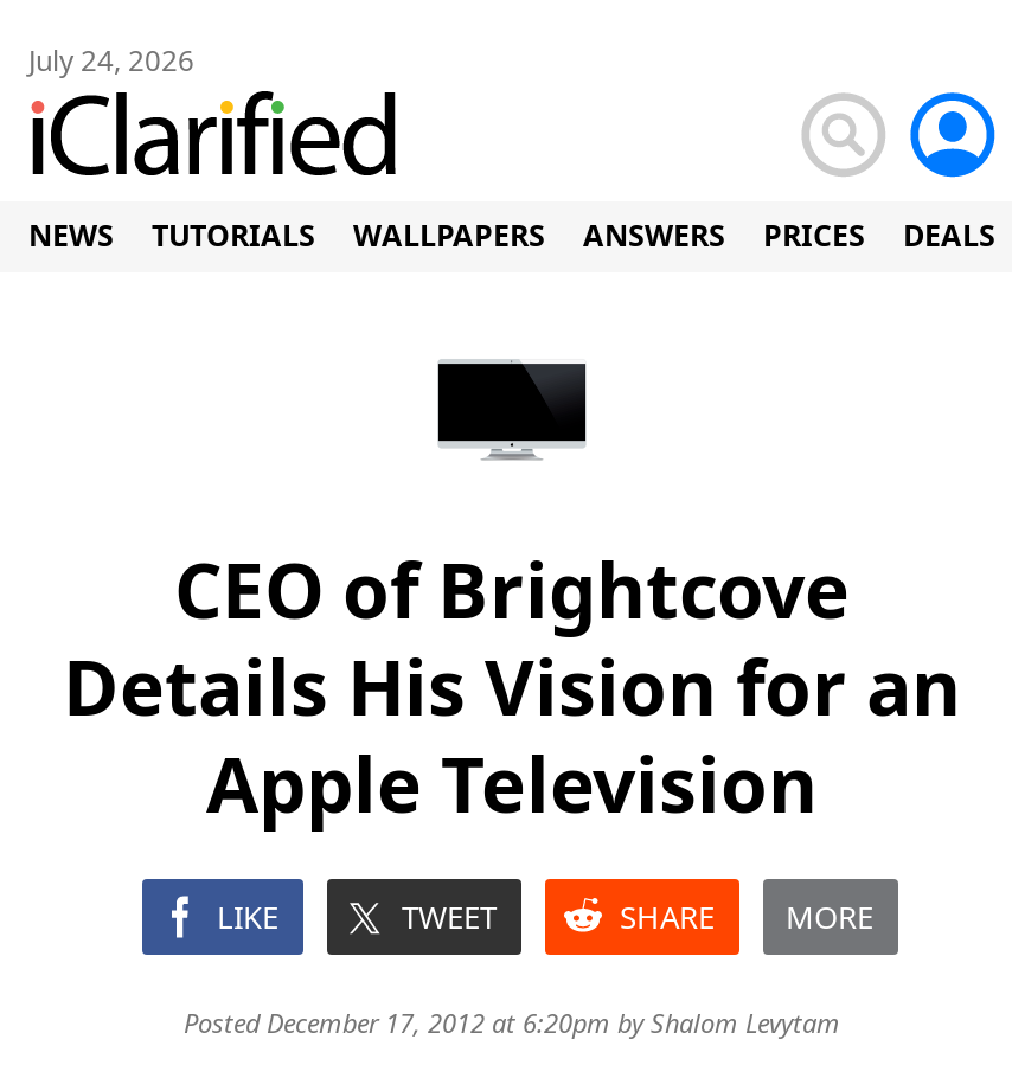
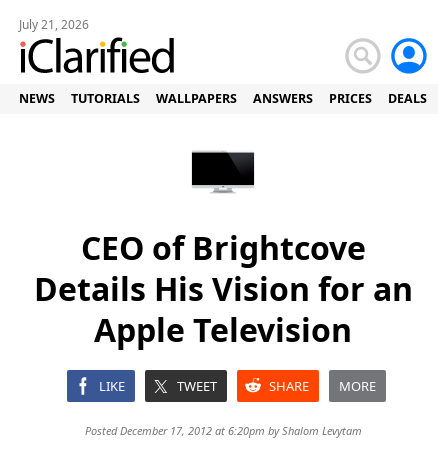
[28,40,194,81] July 24, 2026 -> [19,16,89,33] July 21, 2026

